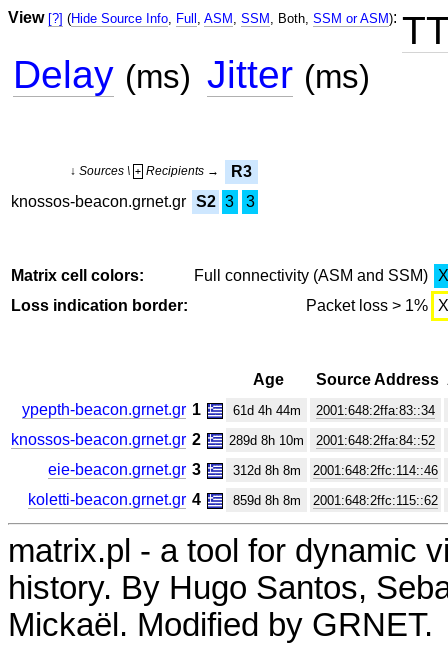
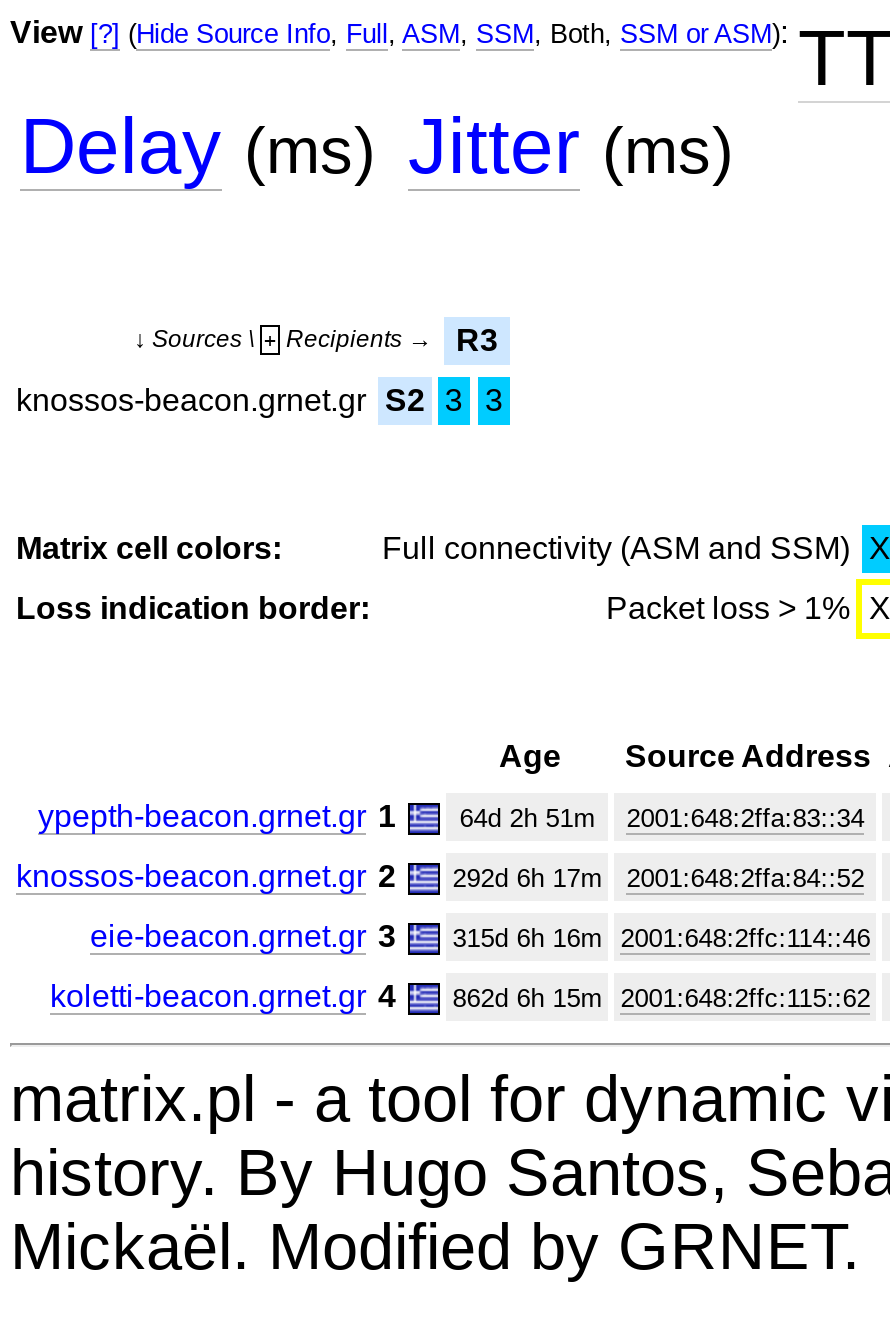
[233,402,435,417] 61d 4h 44m 2001:648:2ffa:83::34 -> [459,802,864,832] 64d 2h 51m 2001:648:2ffa:83::34
[11,431,435,448] knossos-beacon.grnet.gr 2 289d 8h 10m 2001:648:2ffa:84::52 -> [16,859,864,893] knossos-beacon.grnet.gr 2 292d 6h 17m 2001:648:2ffa:84::52
[233,462,438,477] 312d 8h 8m | 2001:648:2ffc:114::46 -> [452,922,870,952] 315d 6h 16m 2001:648:2ffc:114::46
[233,492,438,507] 859d 8h 8m | 2001:648:2ffc:115::62 -> [452,982,870,1012] 862d 6h 15m 2001:648:2ffc:115::62

